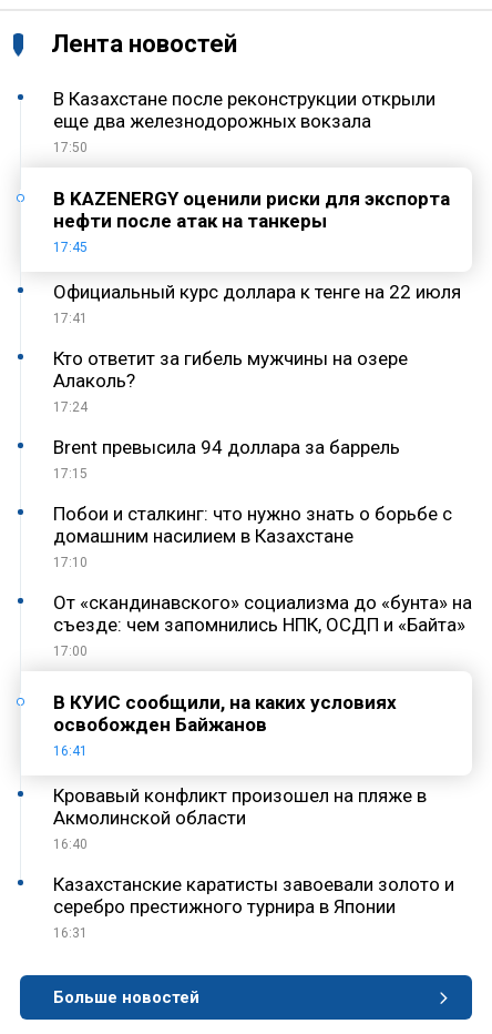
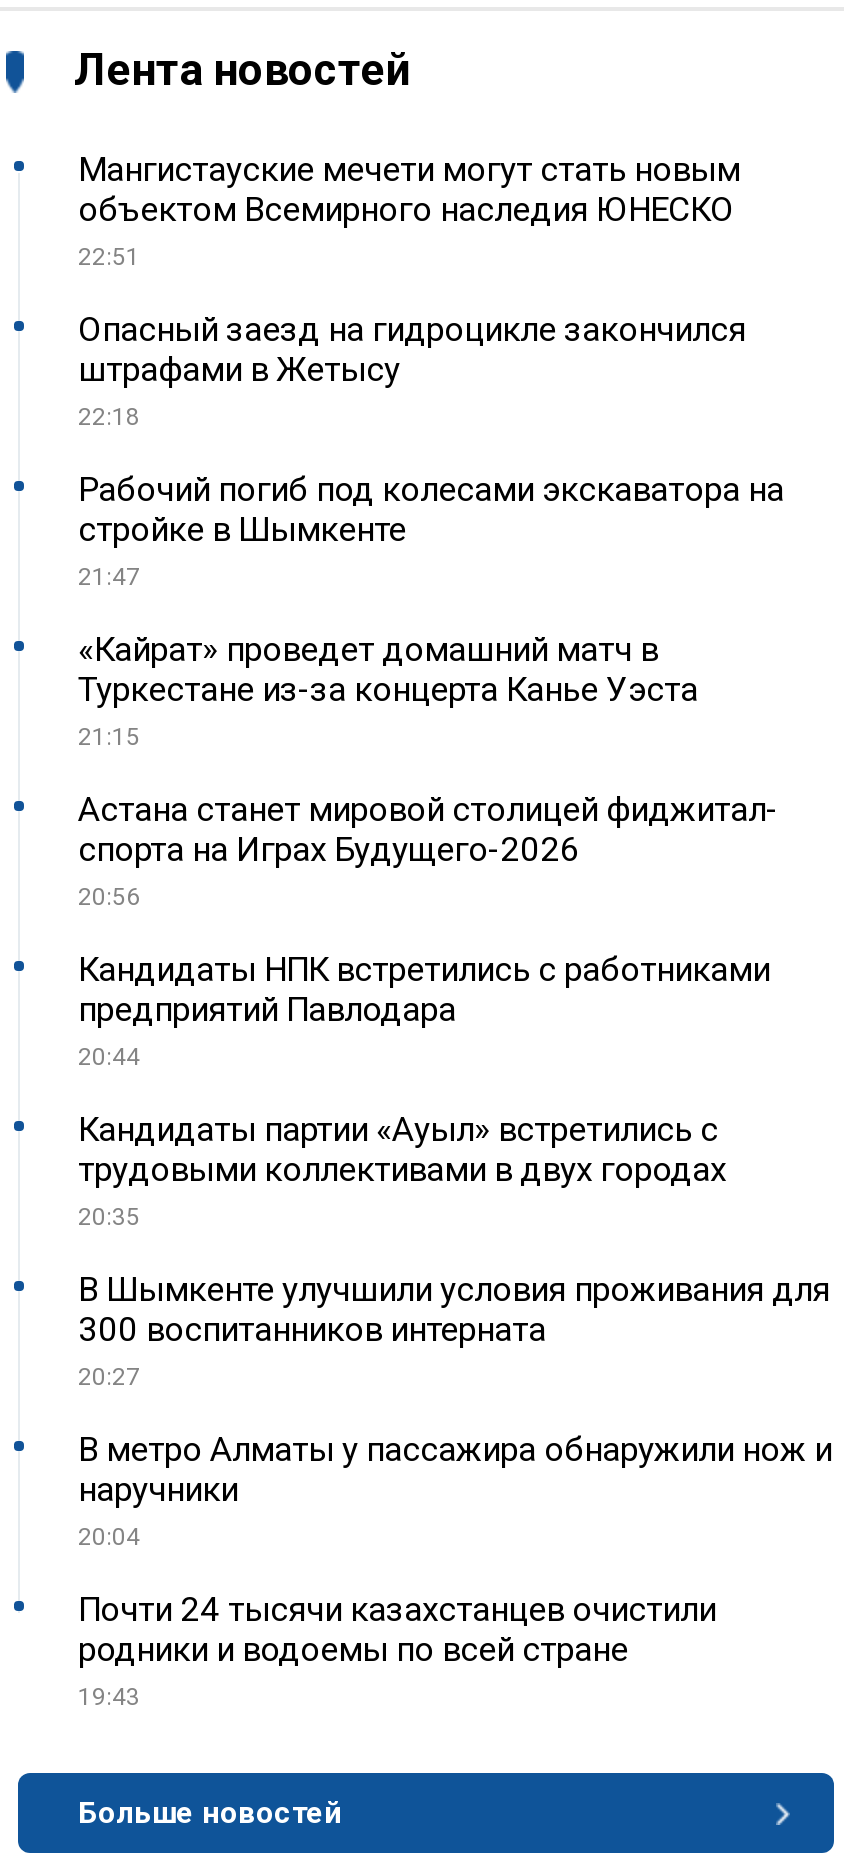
[53,88,435,156] В Казахстане после реконструкции открыли | еще два железнодорожных вокзала | 17:50 -> [78,150,740,272] Мангистауские мечети могут стать новым | объектом Всемирного наследия ЮНЕСКО | 22:51
[53,188,450,256] В KAZENERGY оценили риски для экспорта | нефти после атак на танкеры | 17:45 -> [78,310,746,432] Опасный заезд на гидроцикле закончился | штрафами в Жетысу | 22:18
[53,281,461,327] Официальный курс доллара к тенге на 22 июля | 17:41 -> [78,470,784,592] Рабочий погиб под колесами экскаватора на | стройке в Шымкенте | 21:47
[53,348,408,415] Кто ответит за гибель мужчины на озере | Алаколь? | 17:24 -> [78,630,698,752] «Кайрат» проведет домашний матч в | Туркестане из-за концерта Канье Уэста | 21:15
[53,436,400,482] Brent превысила 94 доллара за баррель | 17:15 -> [78,790,778,912] Астана станет мировой столицей фиджитал- | спорта на Играх Будущего-2026 | 20:56
[53,503,452,571] Побои и сталкинг: что нужно знать о борьбе с | домашним насилием в Казахстане | 17:10 -> [78,950,770,1072] Кандидаты НПК встретились с работниками | предприятий Павлодара | 20:44
[53,592,472,659] От «скандинавского» социализма до «бунта» на | съезде: чем запомнились НПК, ОСДП и «Байтақ» | 17:00 -> [78,1110,726,1232] Кандидаты партии «Ауыл» встретились с | трудовыми коллективами в двух городах | 20:35
[53,692,397,759] В КУИС сообщили, на каких условиях | освобожден Байжанов | 16:41 -> [78,1270,830,1392] В Шымкенте улучшили условия проживания для | 300 воспитанников интерната | 20:27
[53,785,427,852] Кровавый конфликт произошел на пляже в | Акмолинской области | 16:40 -> [78,1430,832,1552] В метро Алматы у пассажира обнаружили нож и | наручники | 20:04
[53,873,454,941] Казахстанские каратисты завоевали золото и | серебро престижного турнира в Японии | 16:31 -> [78,1590,716,1712] Почти 24 тысячи казахстанцев очистили | родники и водоемы по всей стране | 19:43

